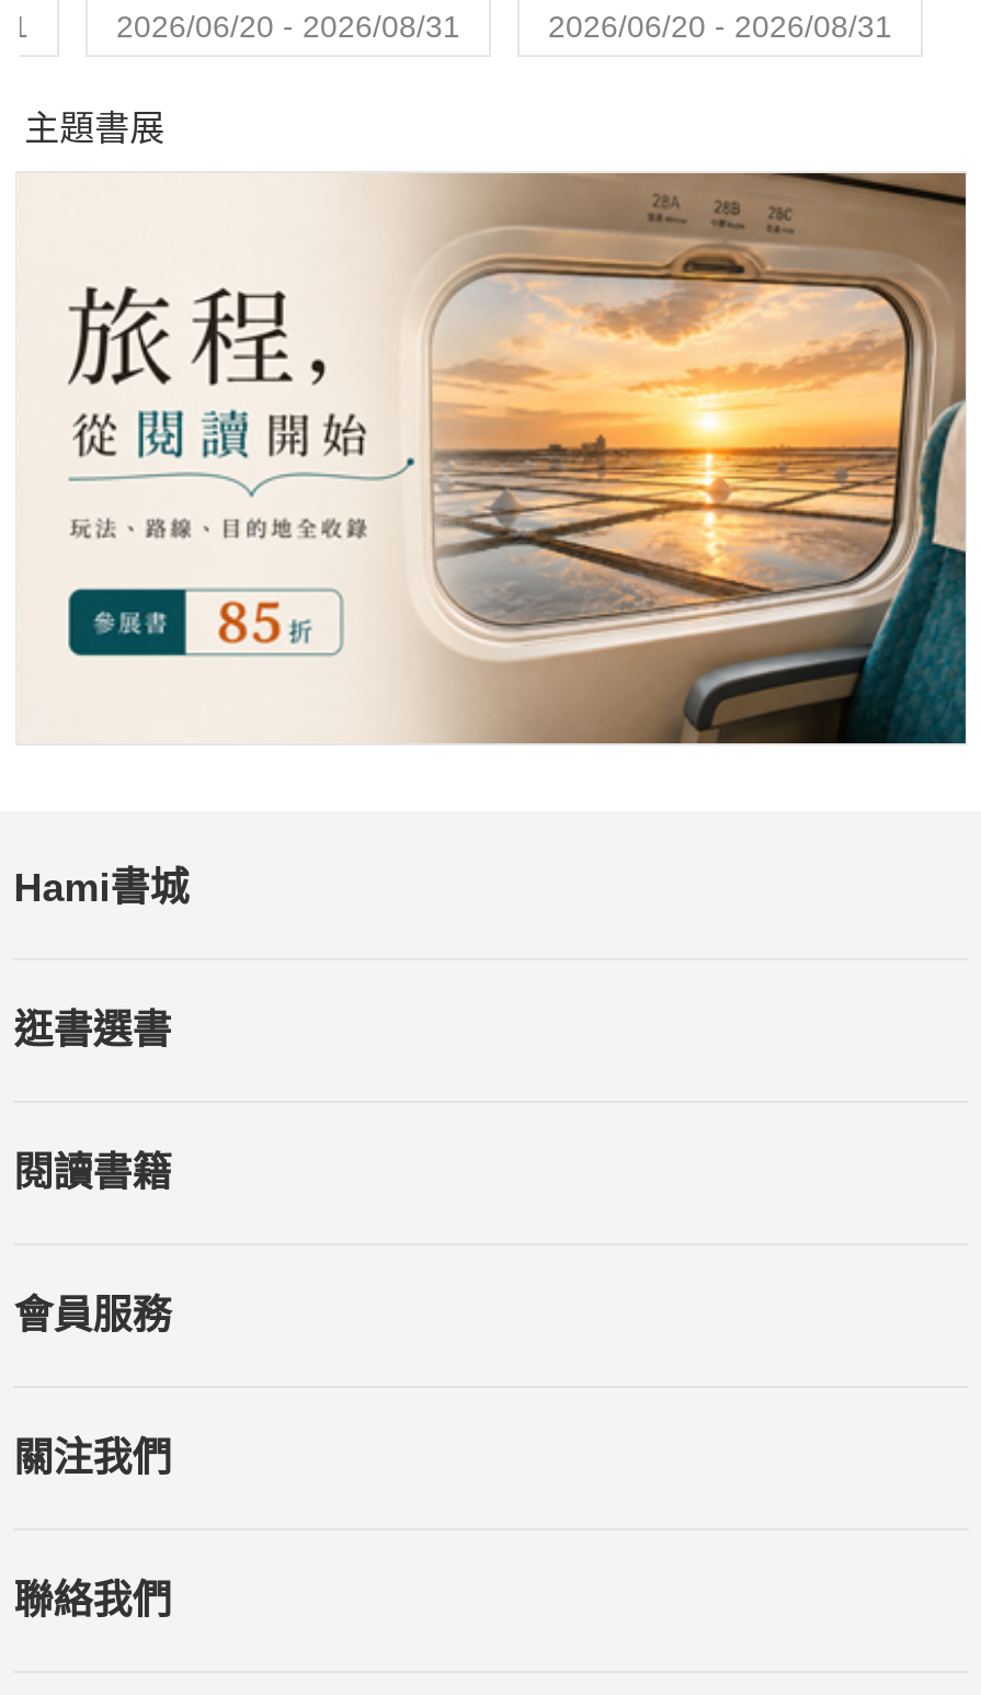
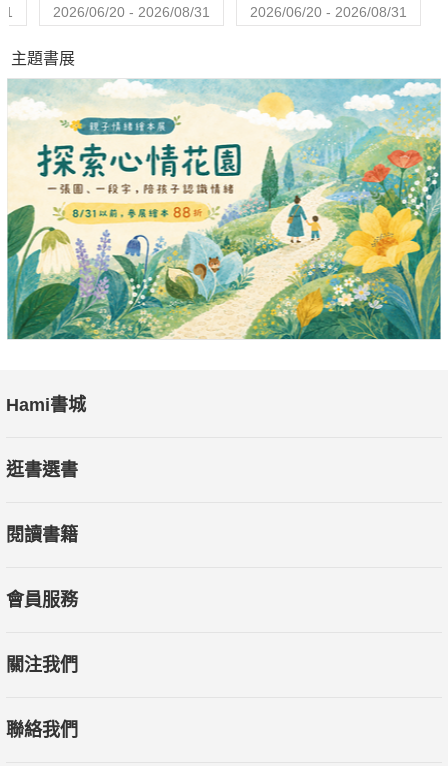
[15,171,967,746] [image] -> [6,78,442,340] [image]

